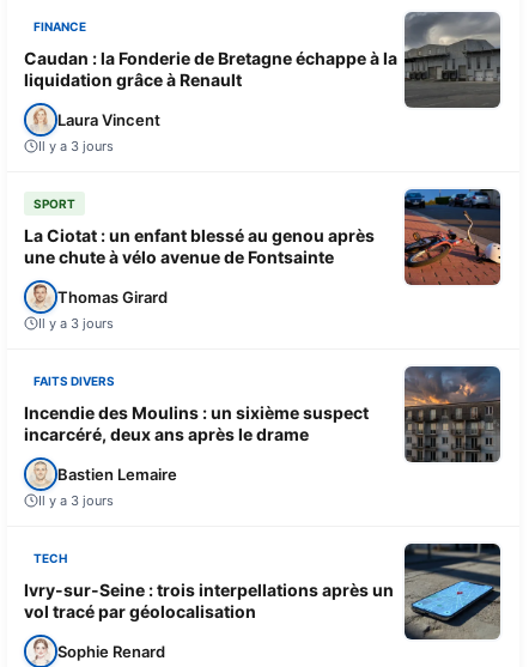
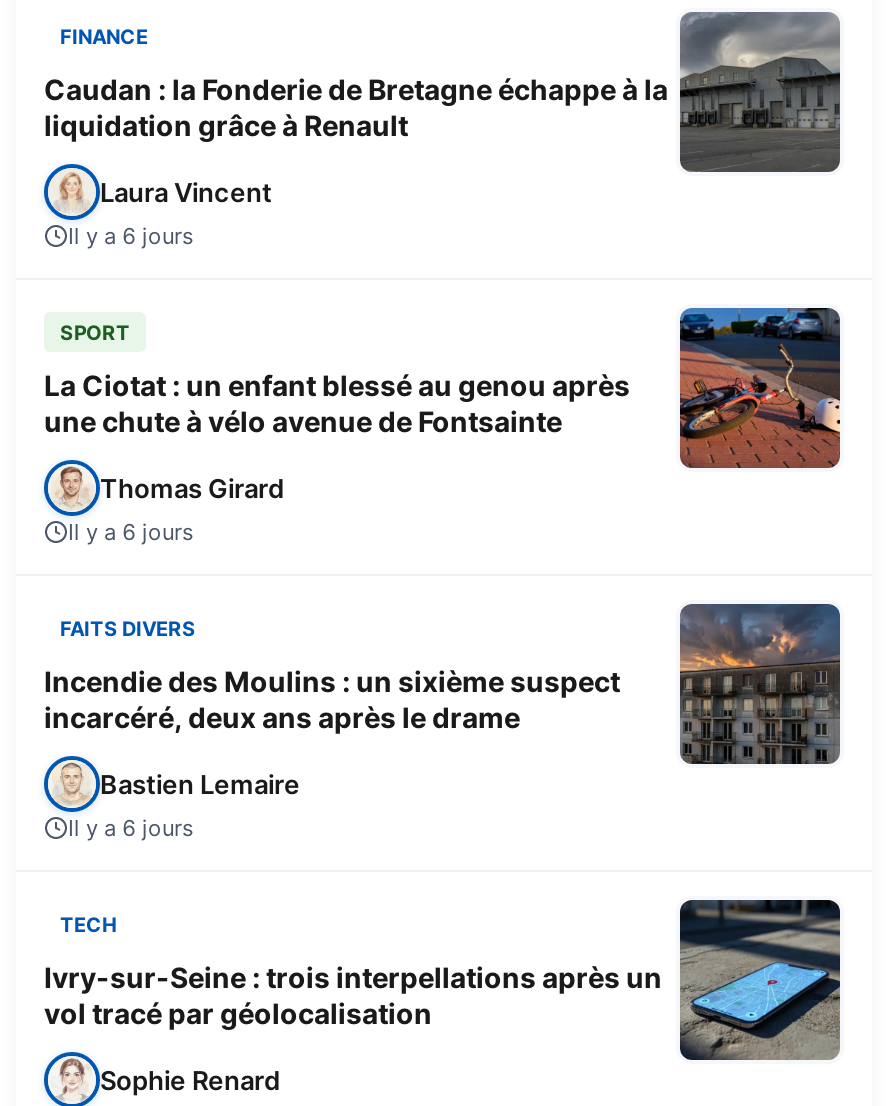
[38,137,114,154] Il y a 3 jours -> [68,221,194,249] Il y a 6 jours
[38,314,114,331] Il y a 3 jours -> [68,517,194,545] Il y a 6 jours
[38,492,114,508] Il y a 3 jours -> [68,813,194,841] Il y a 6 jours

